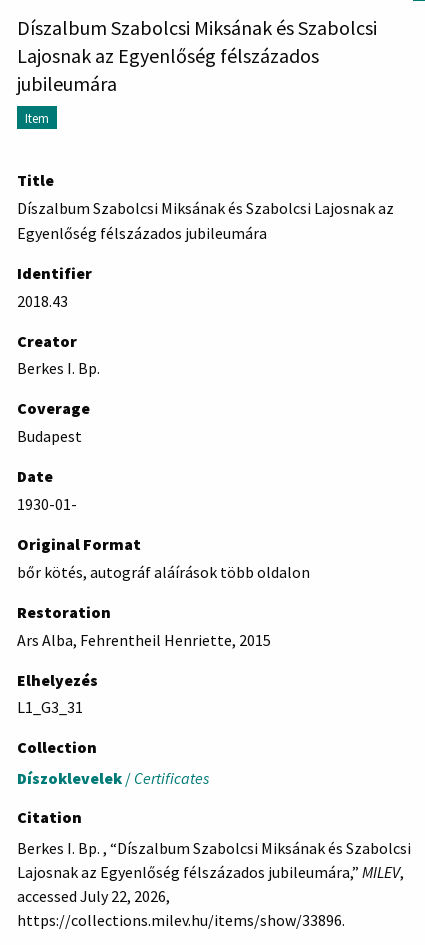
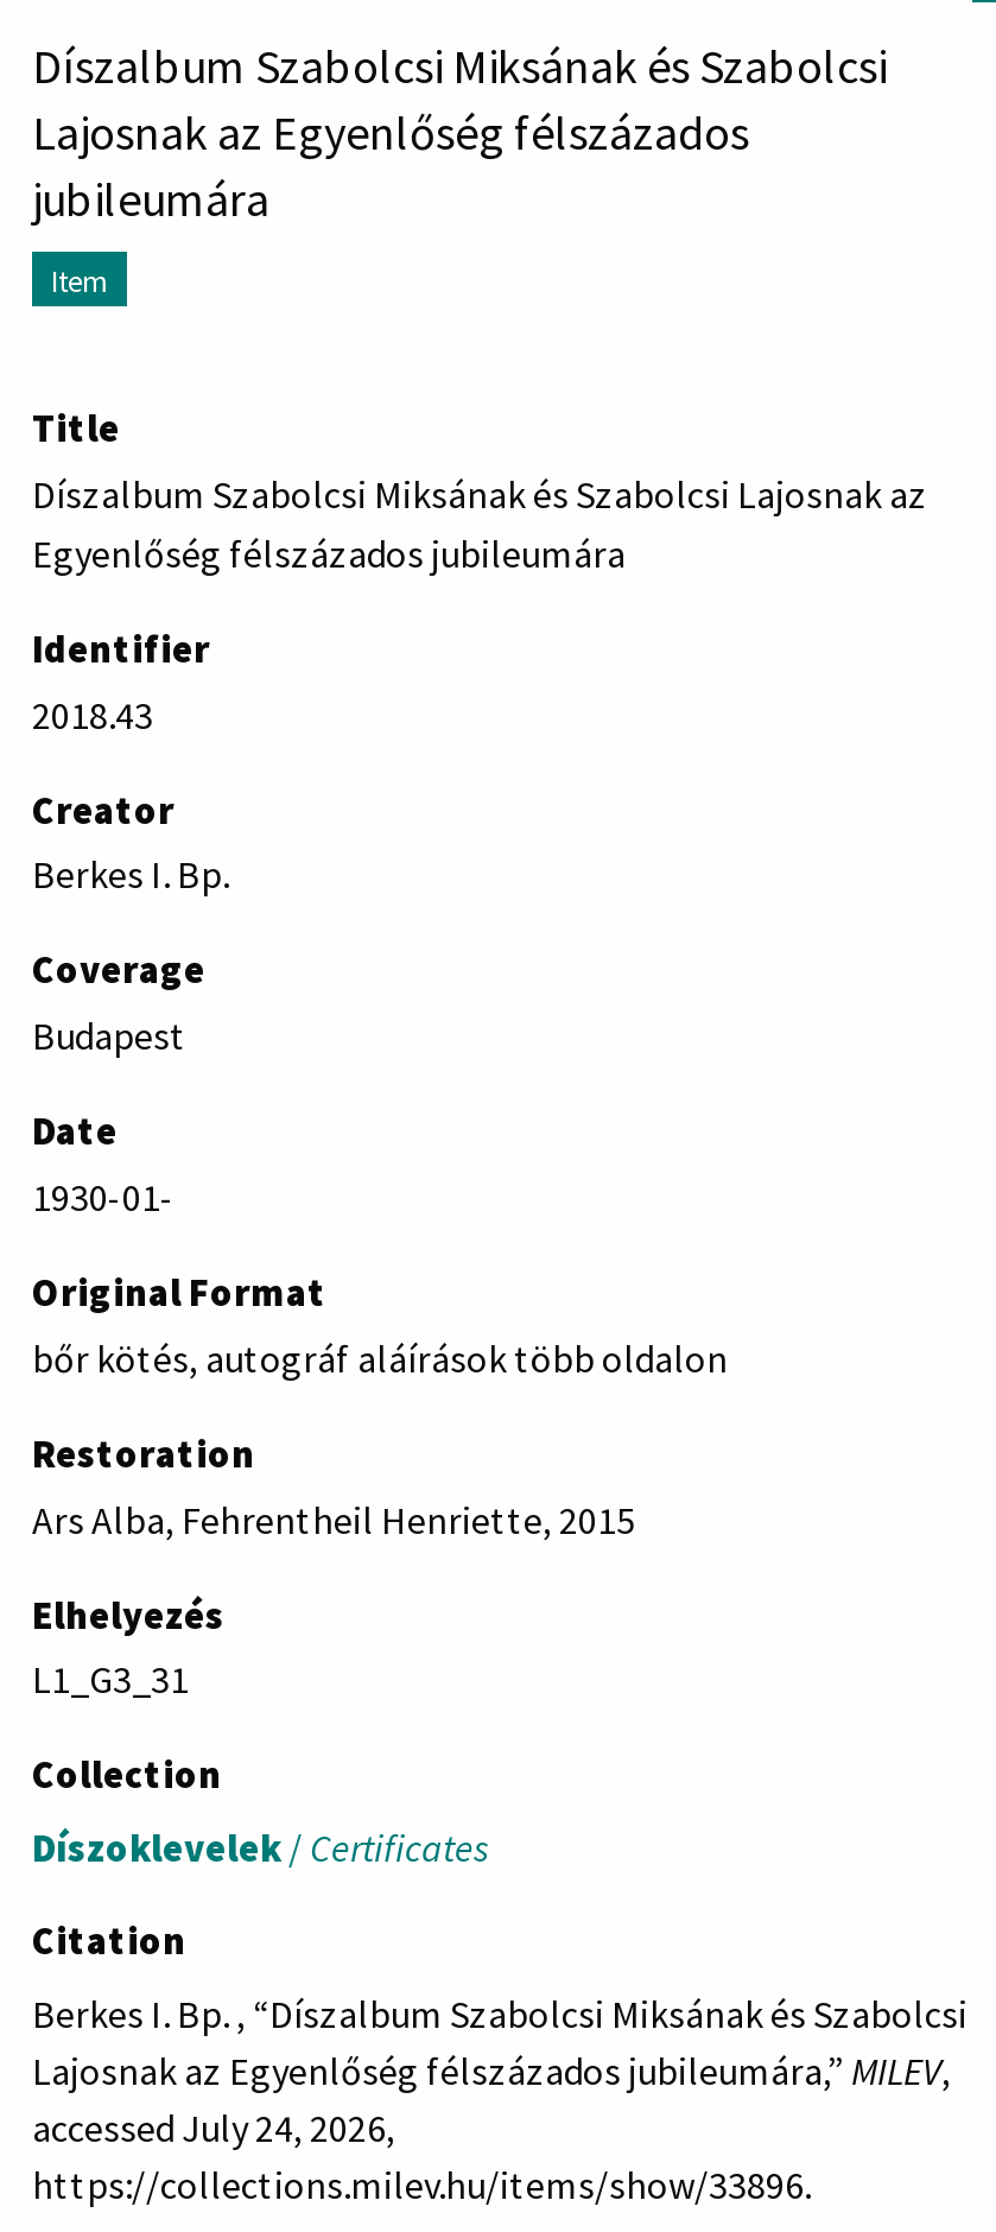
[17,886,170,906] accessed July 22, 2026, -> [32,2105,395,2152] accessed July 24, 2026,

